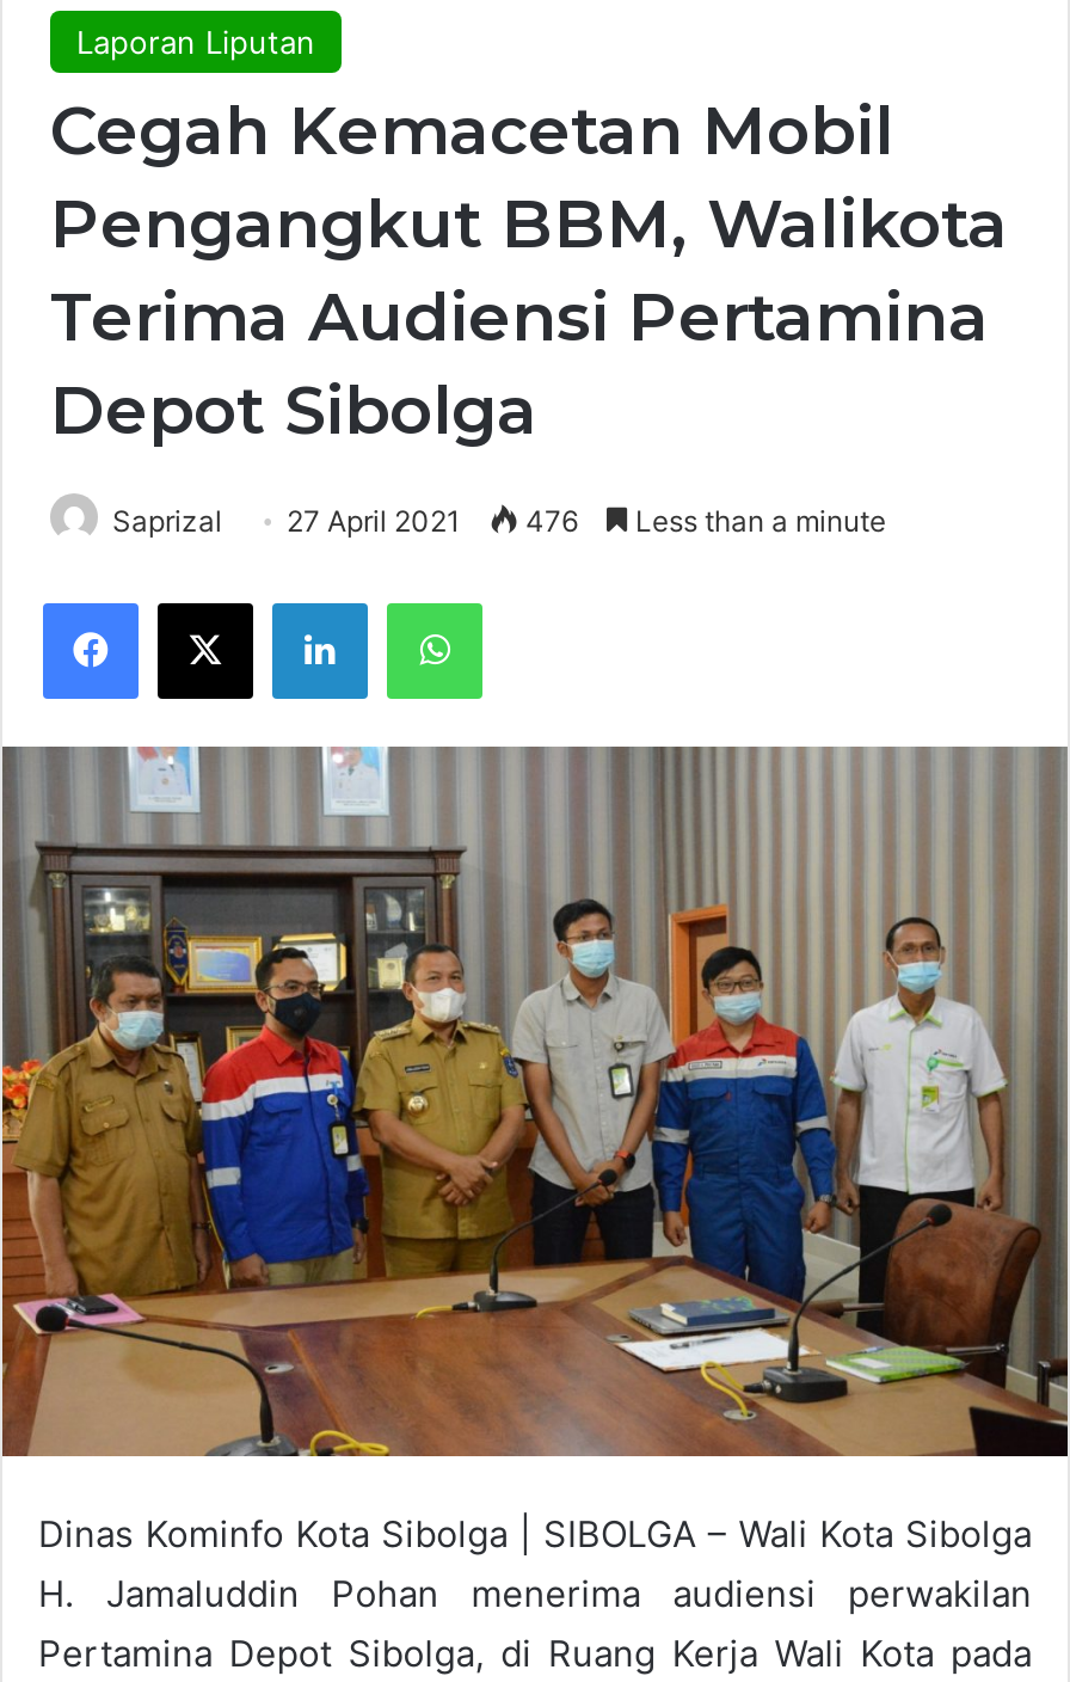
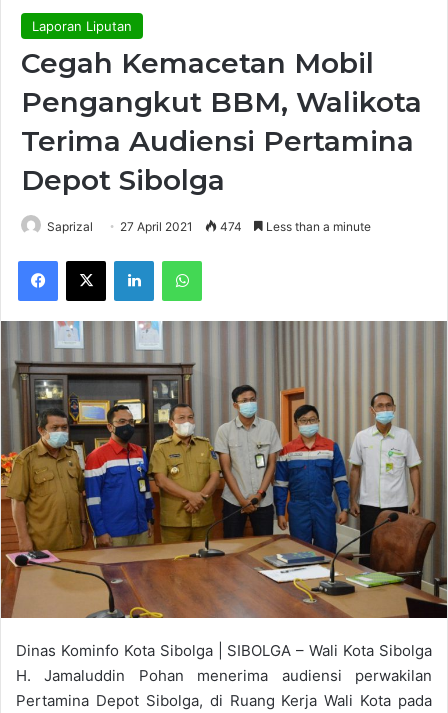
[112,502,886,538] Saprizal 27 April 2021 476 Less than a minute -> [47,219,371,234] Saprizal 27 April 2021 474 Less than a minute

